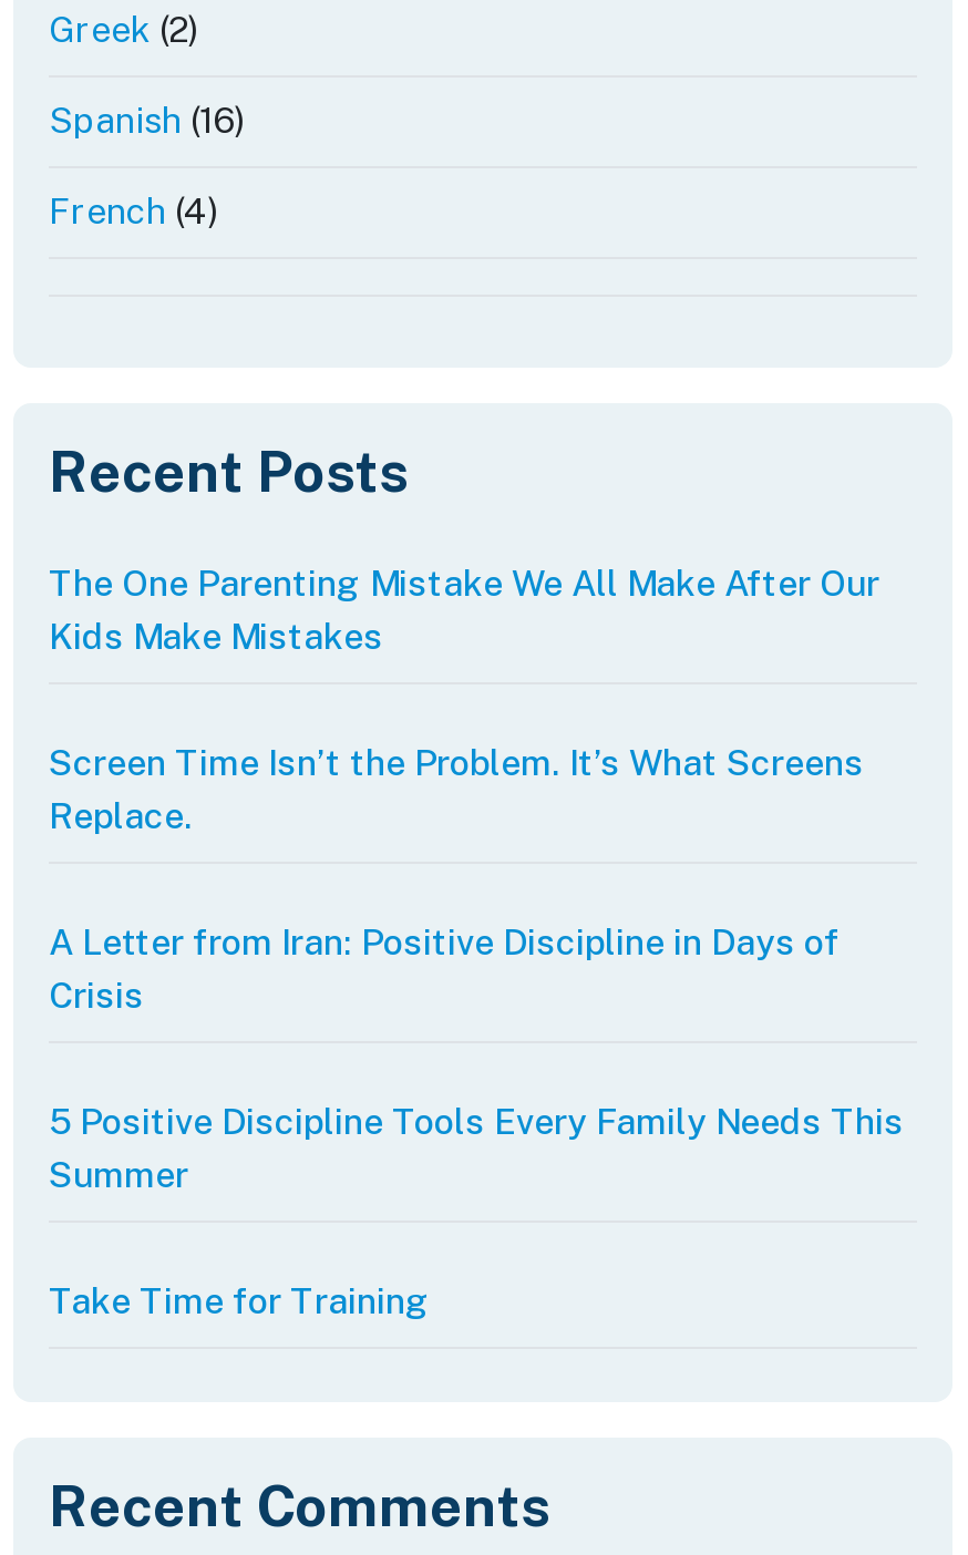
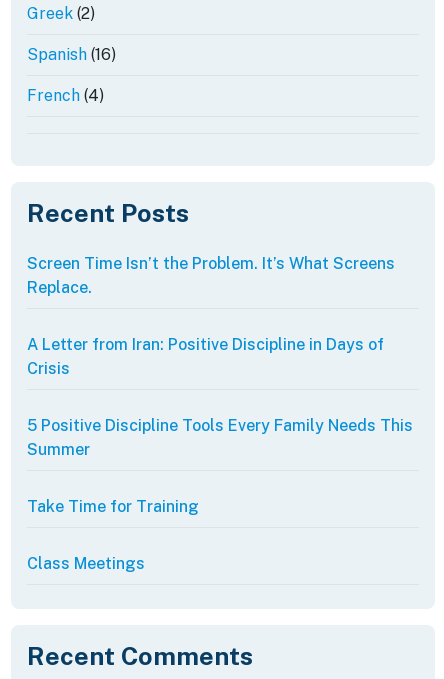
[49,563,879,658] The One Parenting Mistake We All Make After Our | Kids Make Mistakes -> none
moved [49,742,904,1322] -> [27,254,413,516]: Screen Time Isn’t the Problem. It’s What Screens | Replace. | A Letter from Iran: Positive Discipline in Days of | Crisis | 5 Positive Discipline Tools Every Family Needs This | Summer | Take Time for Training
none -> [27,554,145,573] Class Meetings

